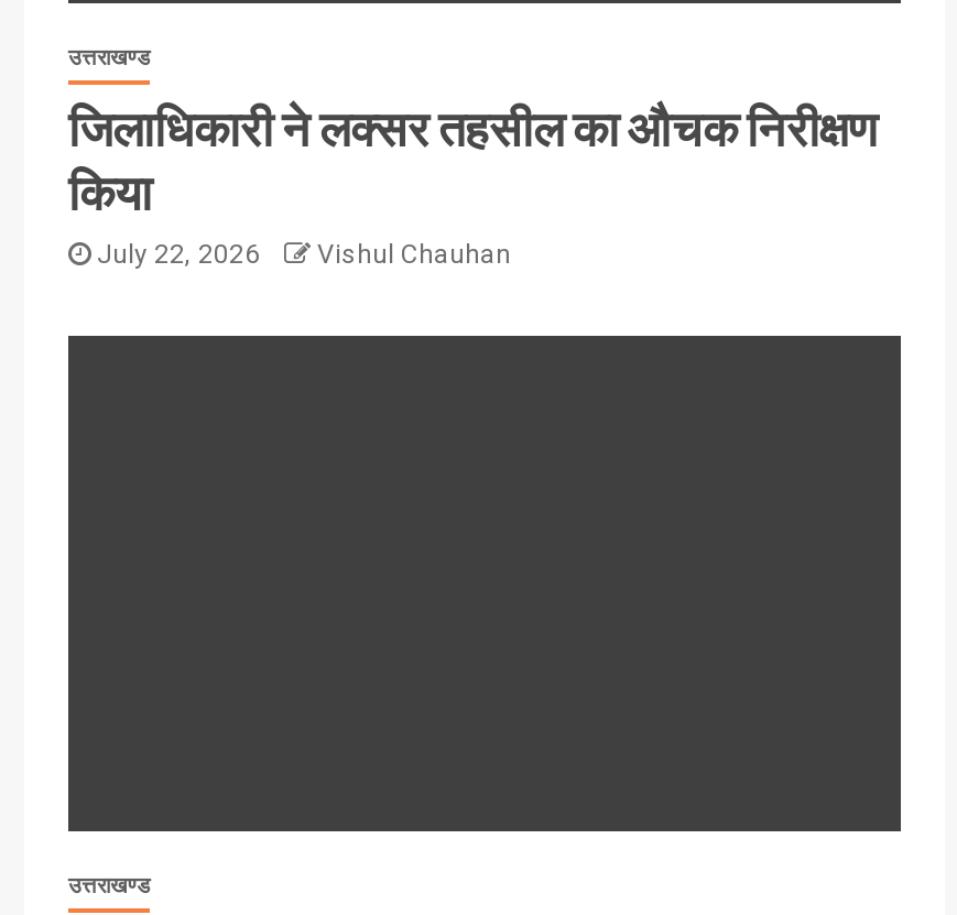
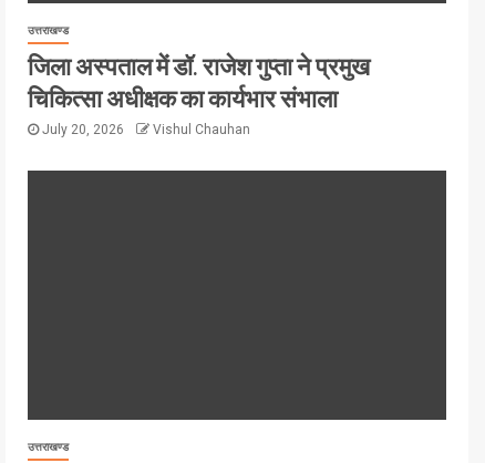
[68,98,877,270] जिलाधिकारी ने लक्सर तहसील का औचक निरीक्षण | किया | July 22, 2026 -> [28,51,370,137] जिला अस्पताल में डॉ. राजेश गुप्ता ने प्रमुख | चिकित्सा अधीक्षक का कार्यभार संभाला | July 20, 2026

